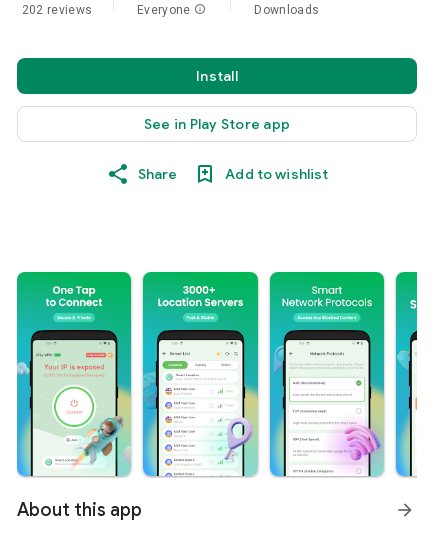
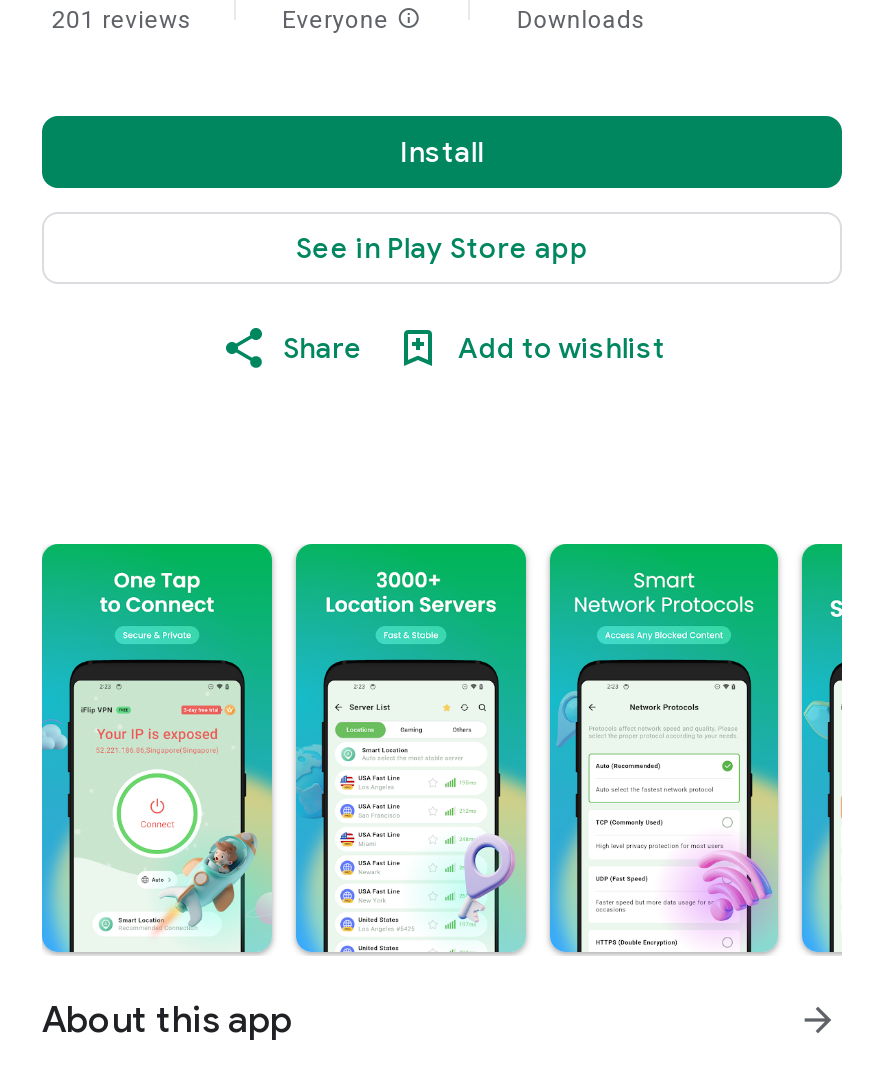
[22,3,92,17] 202 reviews -> [52,6,192,34] 201 reviews

